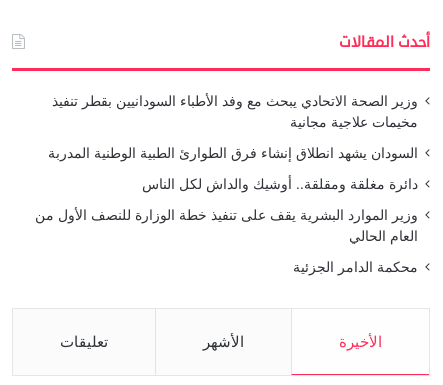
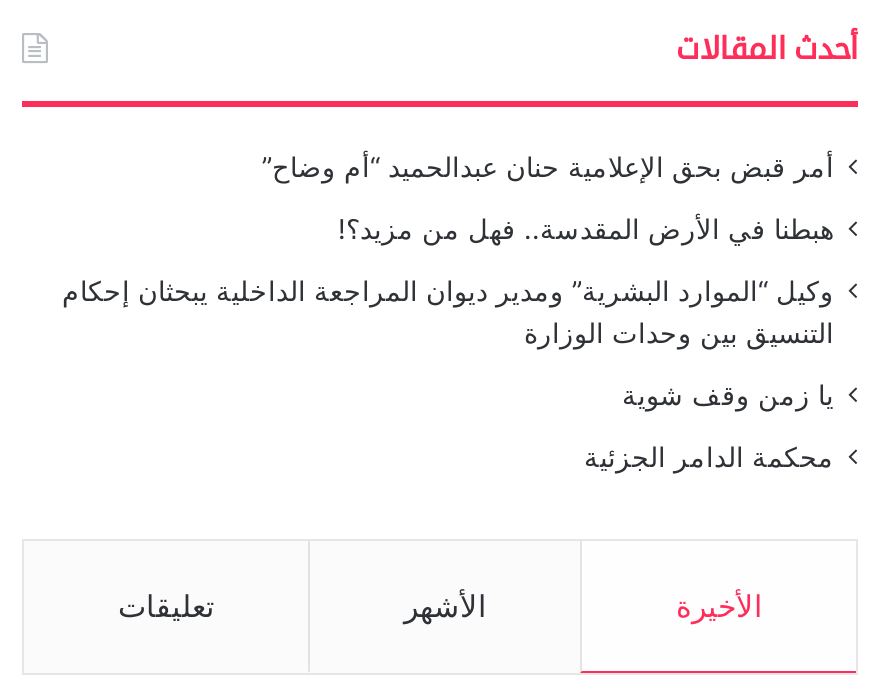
[52,93,418,130] وزير الصحة الاتحادي يبحث مع وفد الأطباء السودانيين بقطر تنفيذ | مخيمات علاجية مجانية -> [262,151,834,183] أمر قبض بحق الإعلامية حنان عبدالحميد “أم وضاح”
[48,145,418,161] السودان يشهد انطلاق إنشاء فرق الطوارئ الطبية الوطنية المدربة -> [338,213,834,245] هبطنا في الأرض المقدسة.. فهل من مزيد؟!
[142,176,418,192] دائرة مغلقة ومقلقة.. أوشيك والداش لكل الناس -> [62,275,834,349] وكيل “الموارد البشرية” ومدير ديوان المراجعة الداخلية يبحثان إحكام | التنسيق بين وحدات الوزارة
[35,207,418,244] وزير الموارد البشرية يقف على تنفيذ خطة الوزارة للنصف الأول من | العام الحالي -> [622,379,834,411] يا زمن وقف شوية

